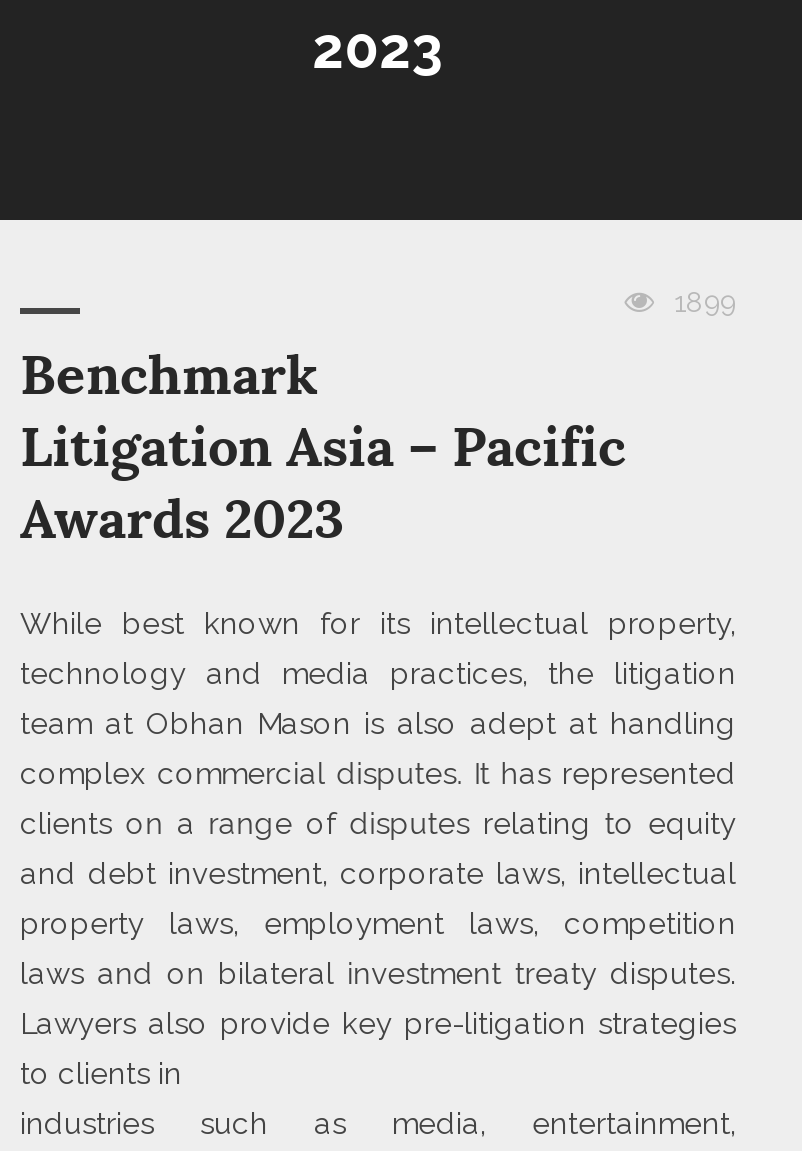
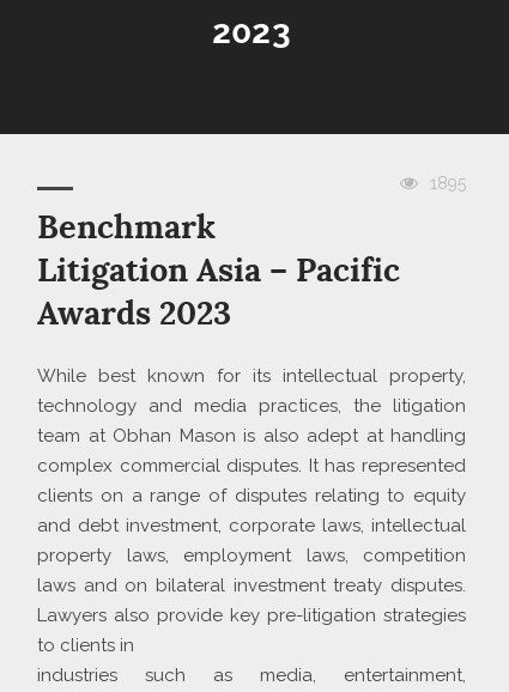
[666,286,736,318] 1899 -> [425,174,466,193] 1895

